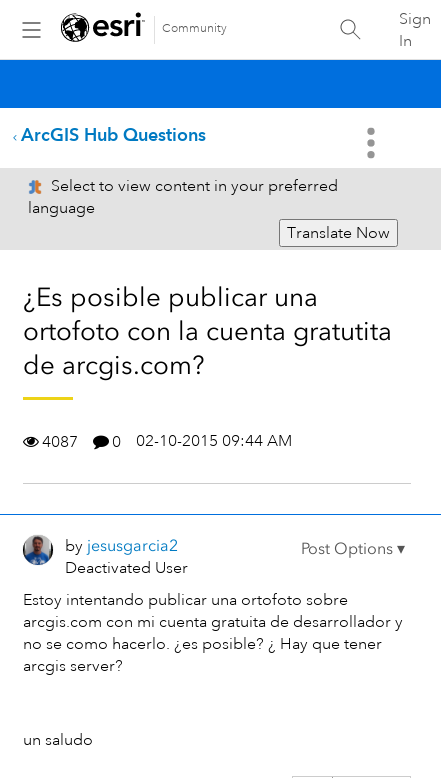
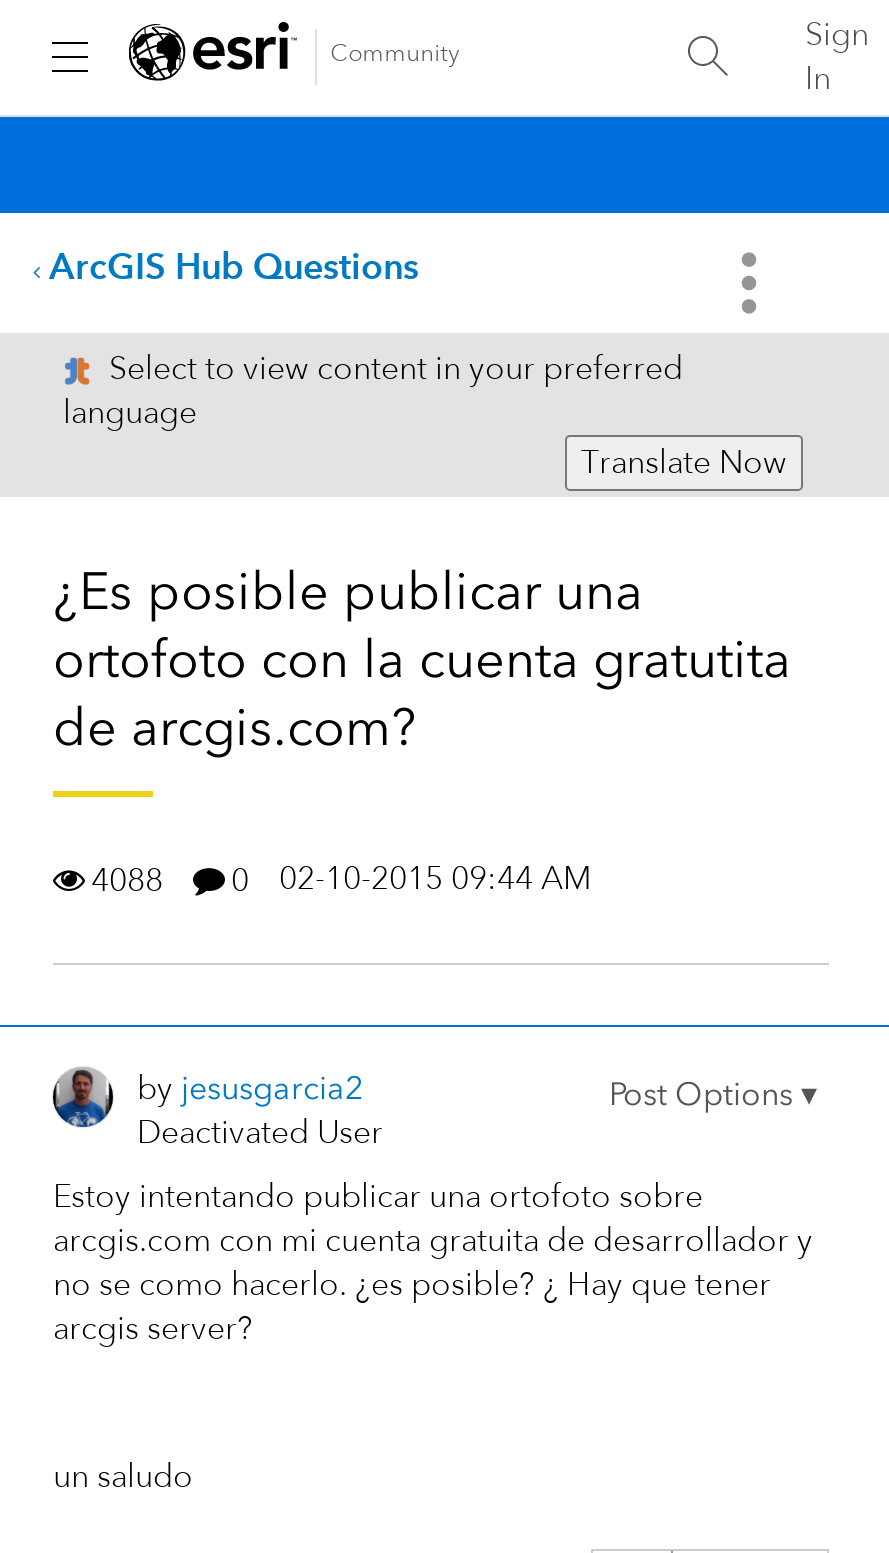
[42,431,292,452] 4087 0 02-10-2015 09:44 AM -> [91,859,591,901] 4088 0 02-10-2015 09:44 AM

